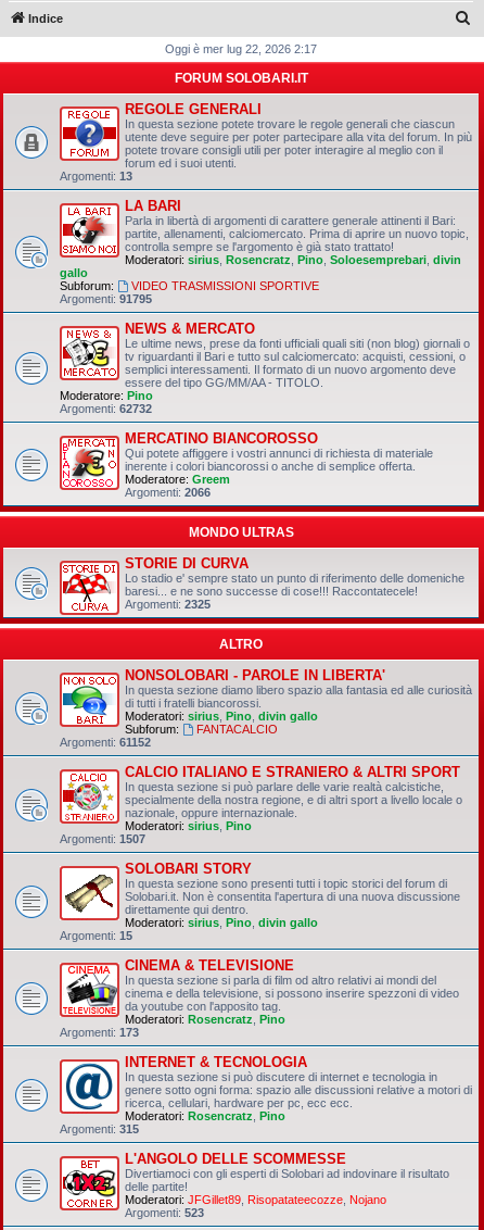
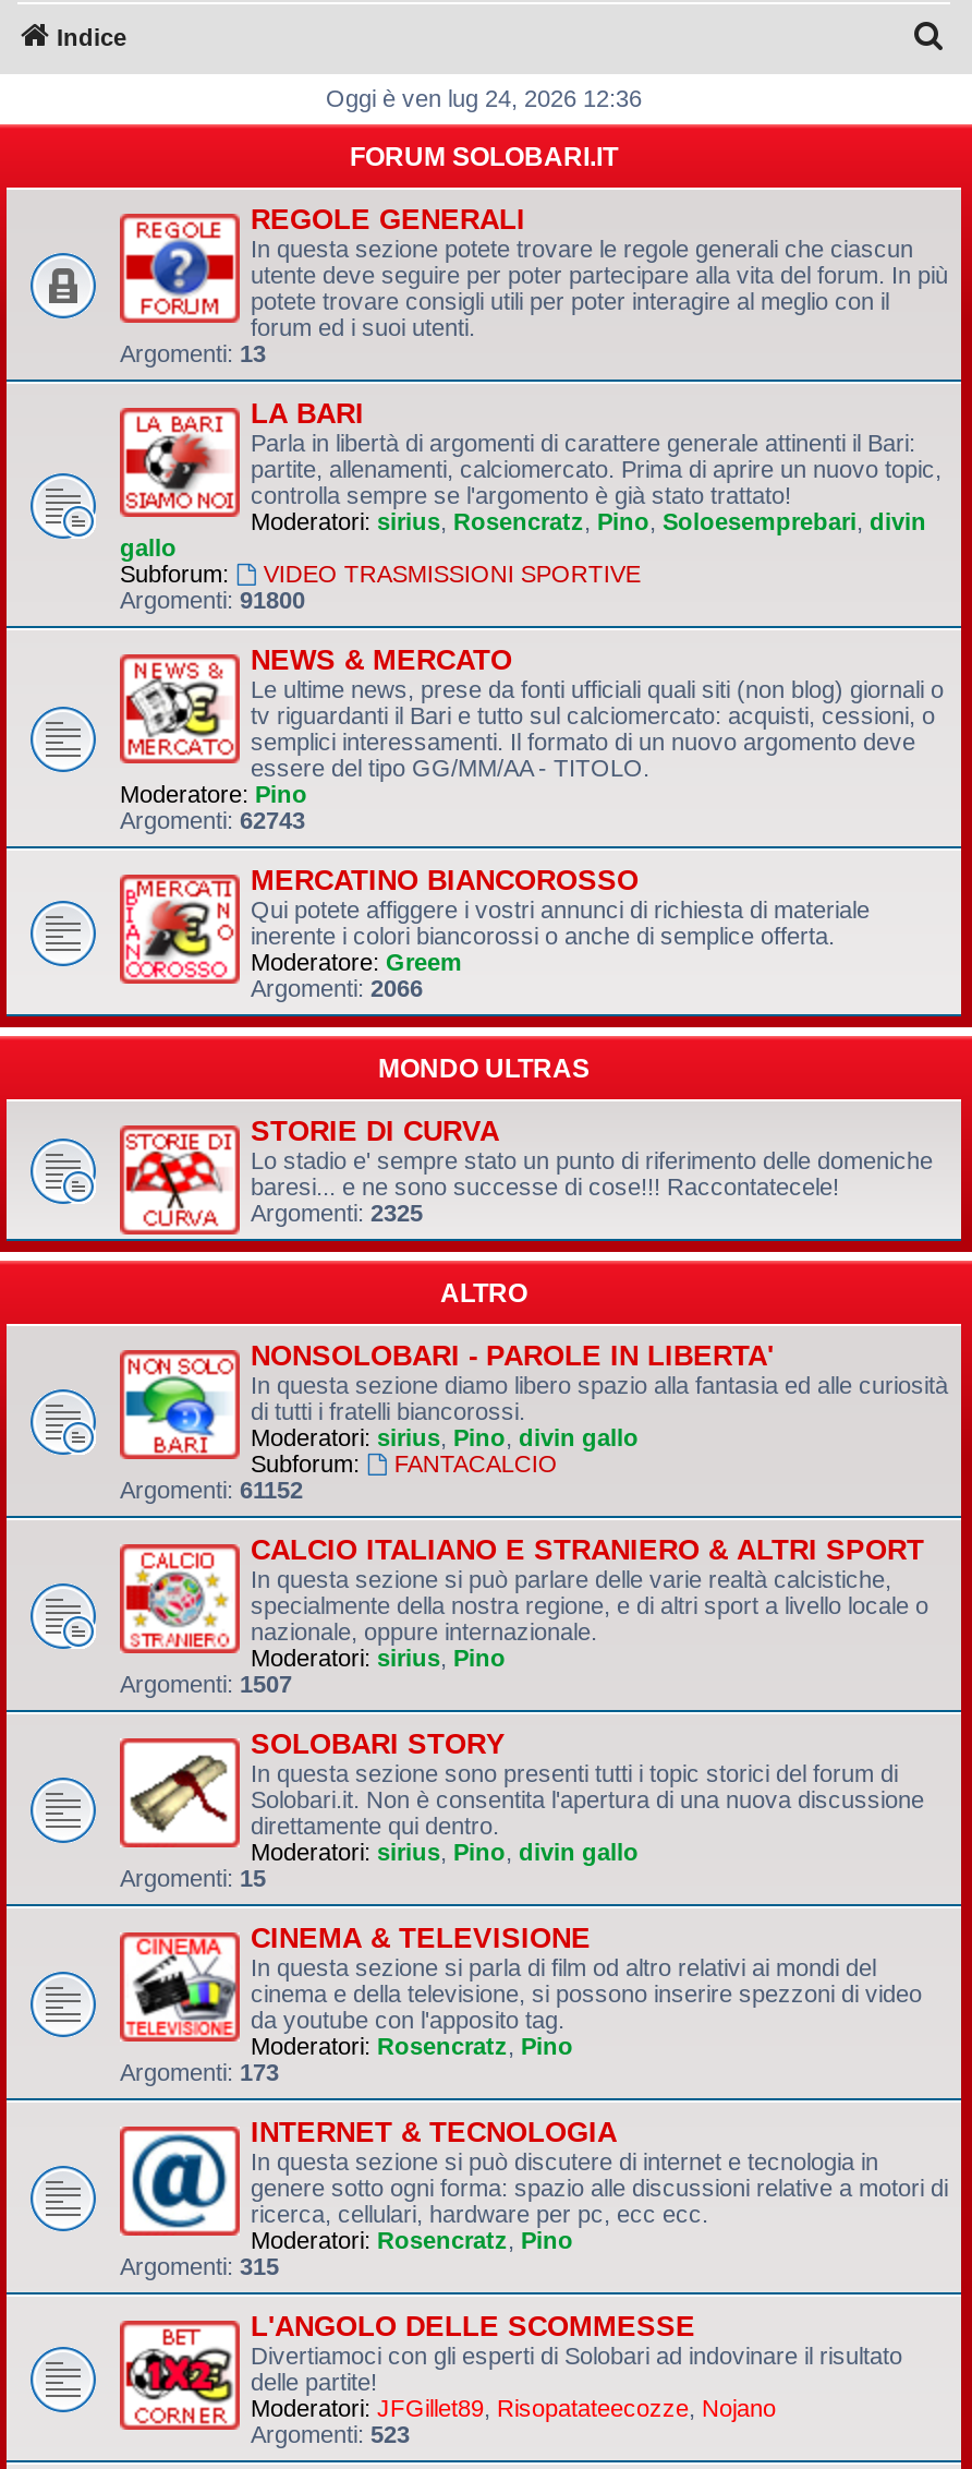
[165,42,317,55] Oggi è mer lug 22, 2026 2:17 -> [326,85,642,111] Oggi è ven lug 24, 2026 12:36
[60,292,152,305] Argomenti: 91795 -> [120,587,305,613] Argomenti: 91800
[60,402,152,415] Argomenti: 62732 -> [120,807,305,833] Argomenti: 62743

